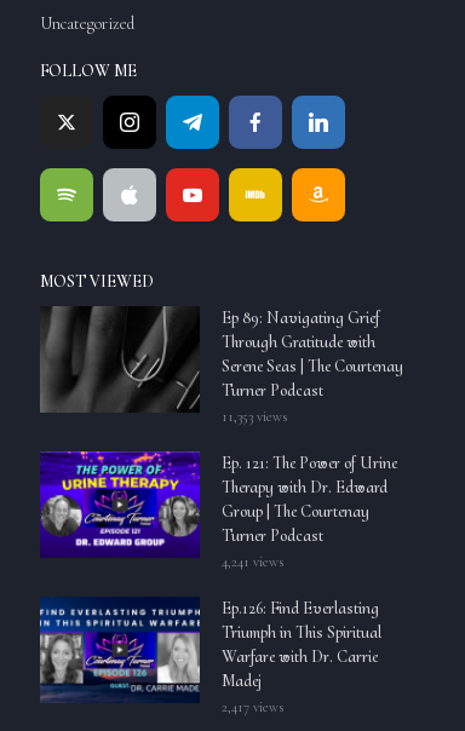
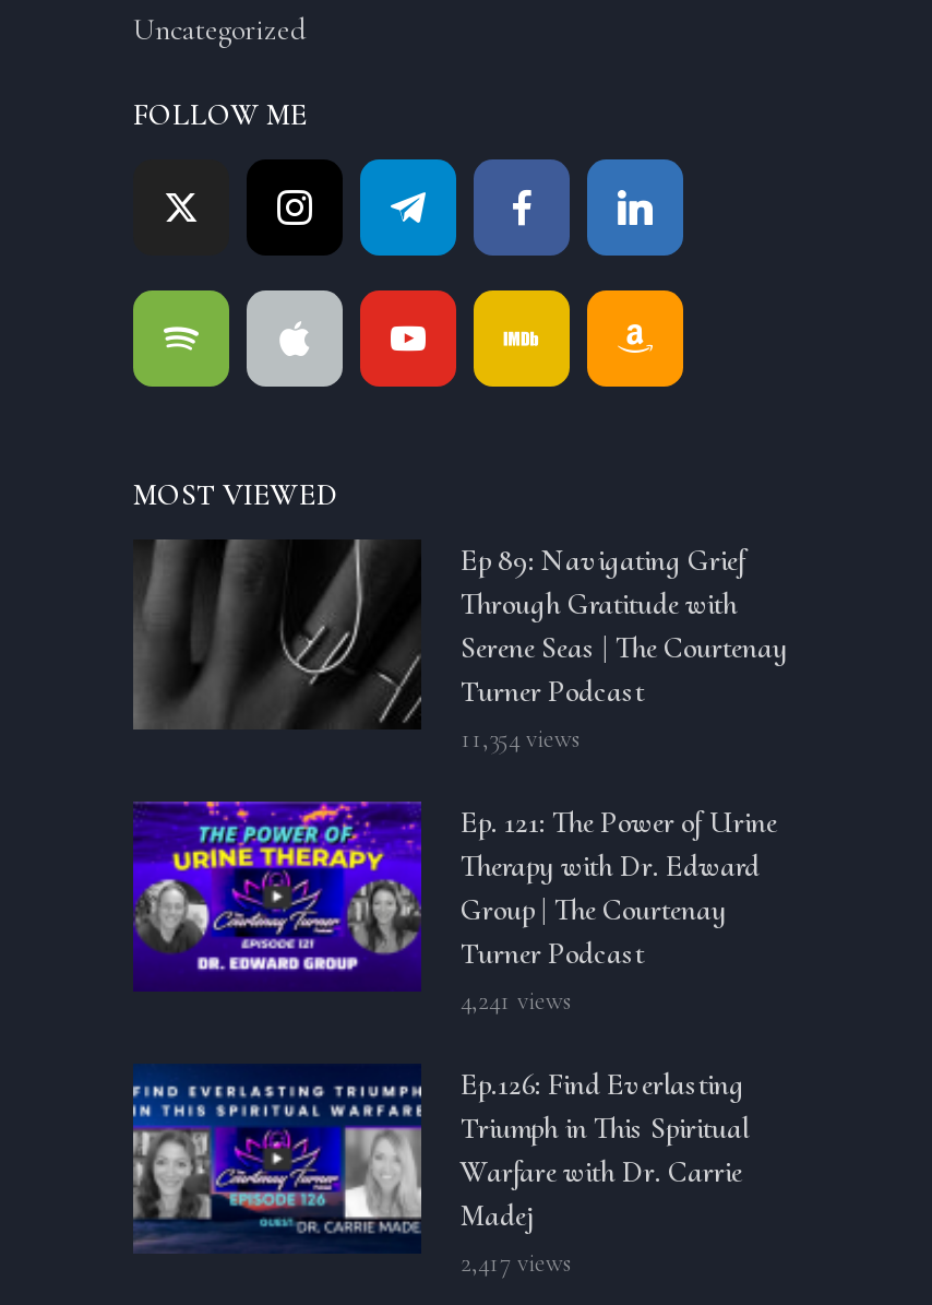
[222,408,287,425] 11,353 views -> [461,722,581,753] 11,354 views

